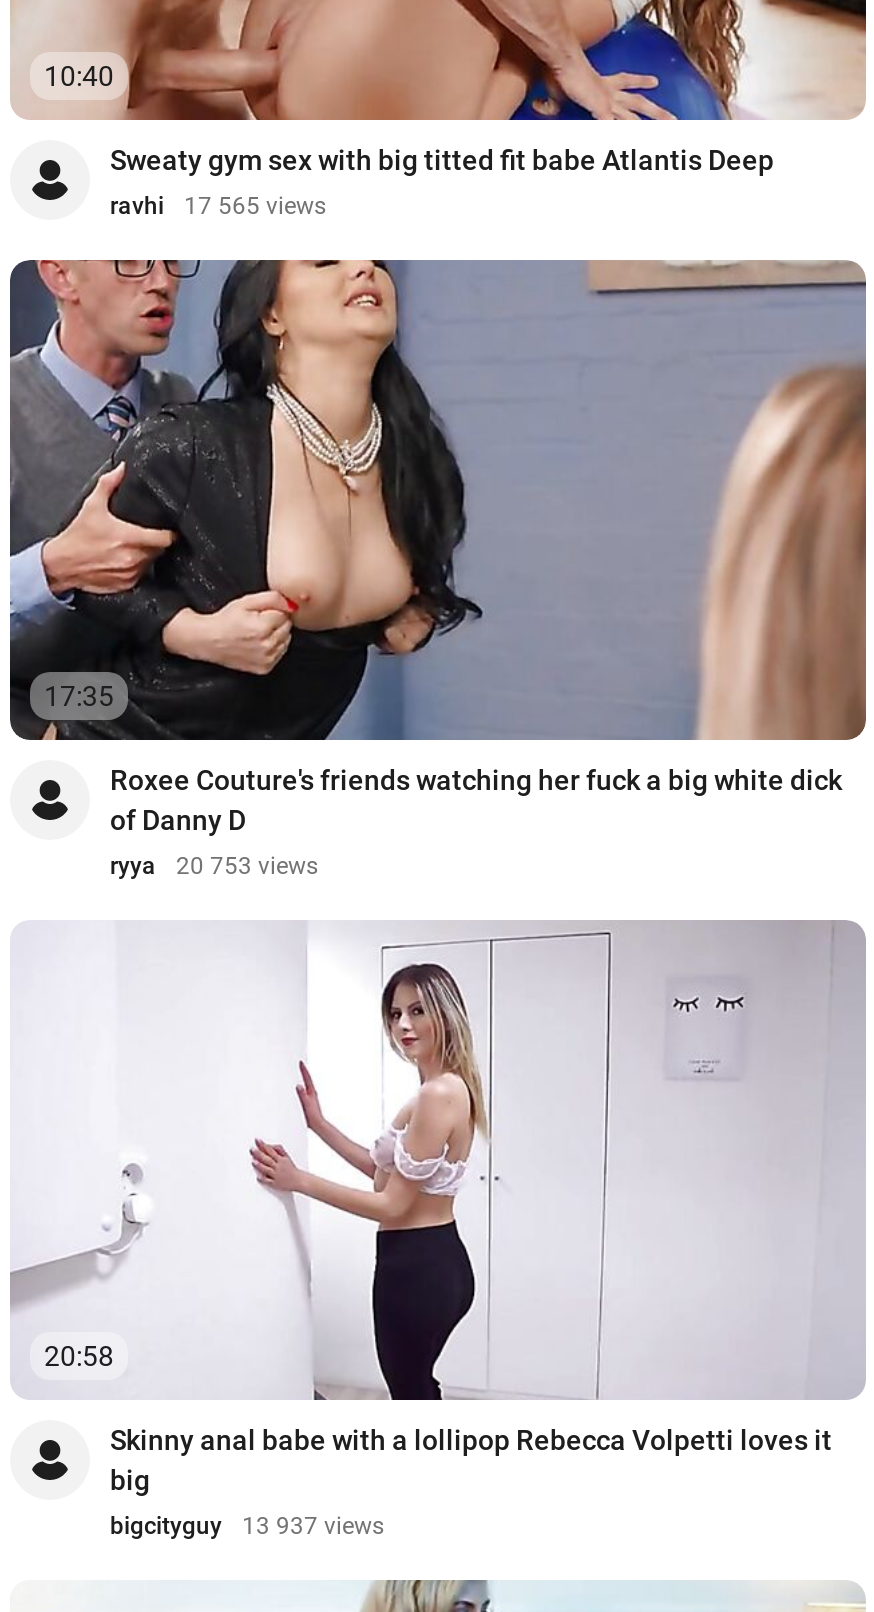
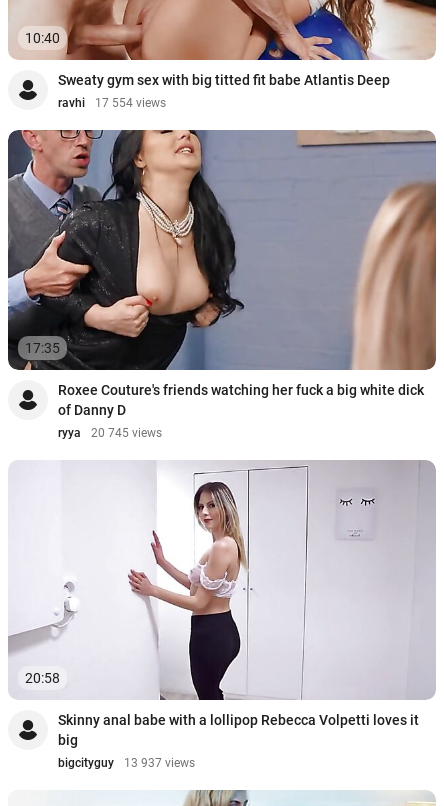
[110,192,326,220] ravhi 17 565 views -> [58,96,166,110] ravhi 17 554 views
[110,851,318,879] ryya 20 753 views -> [58,426,162,440] ryya 20 745 views

